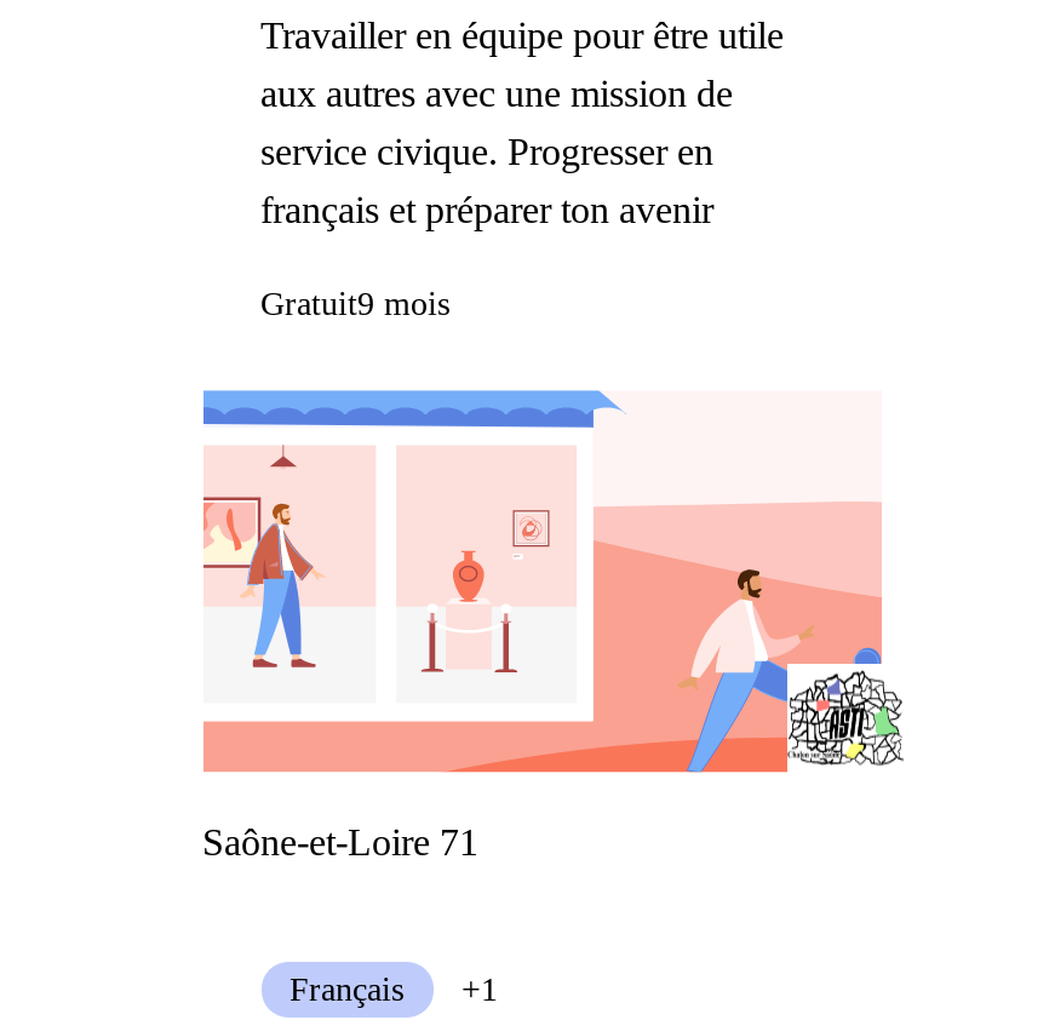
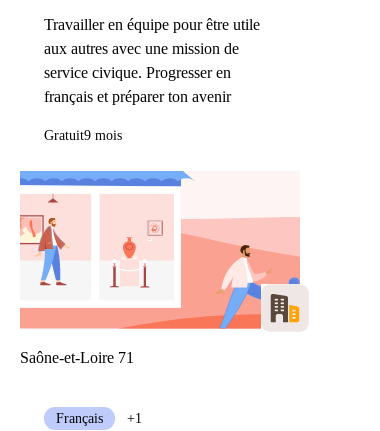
[787,666,904,775] [image] -> [261,285,308,331] [image]

